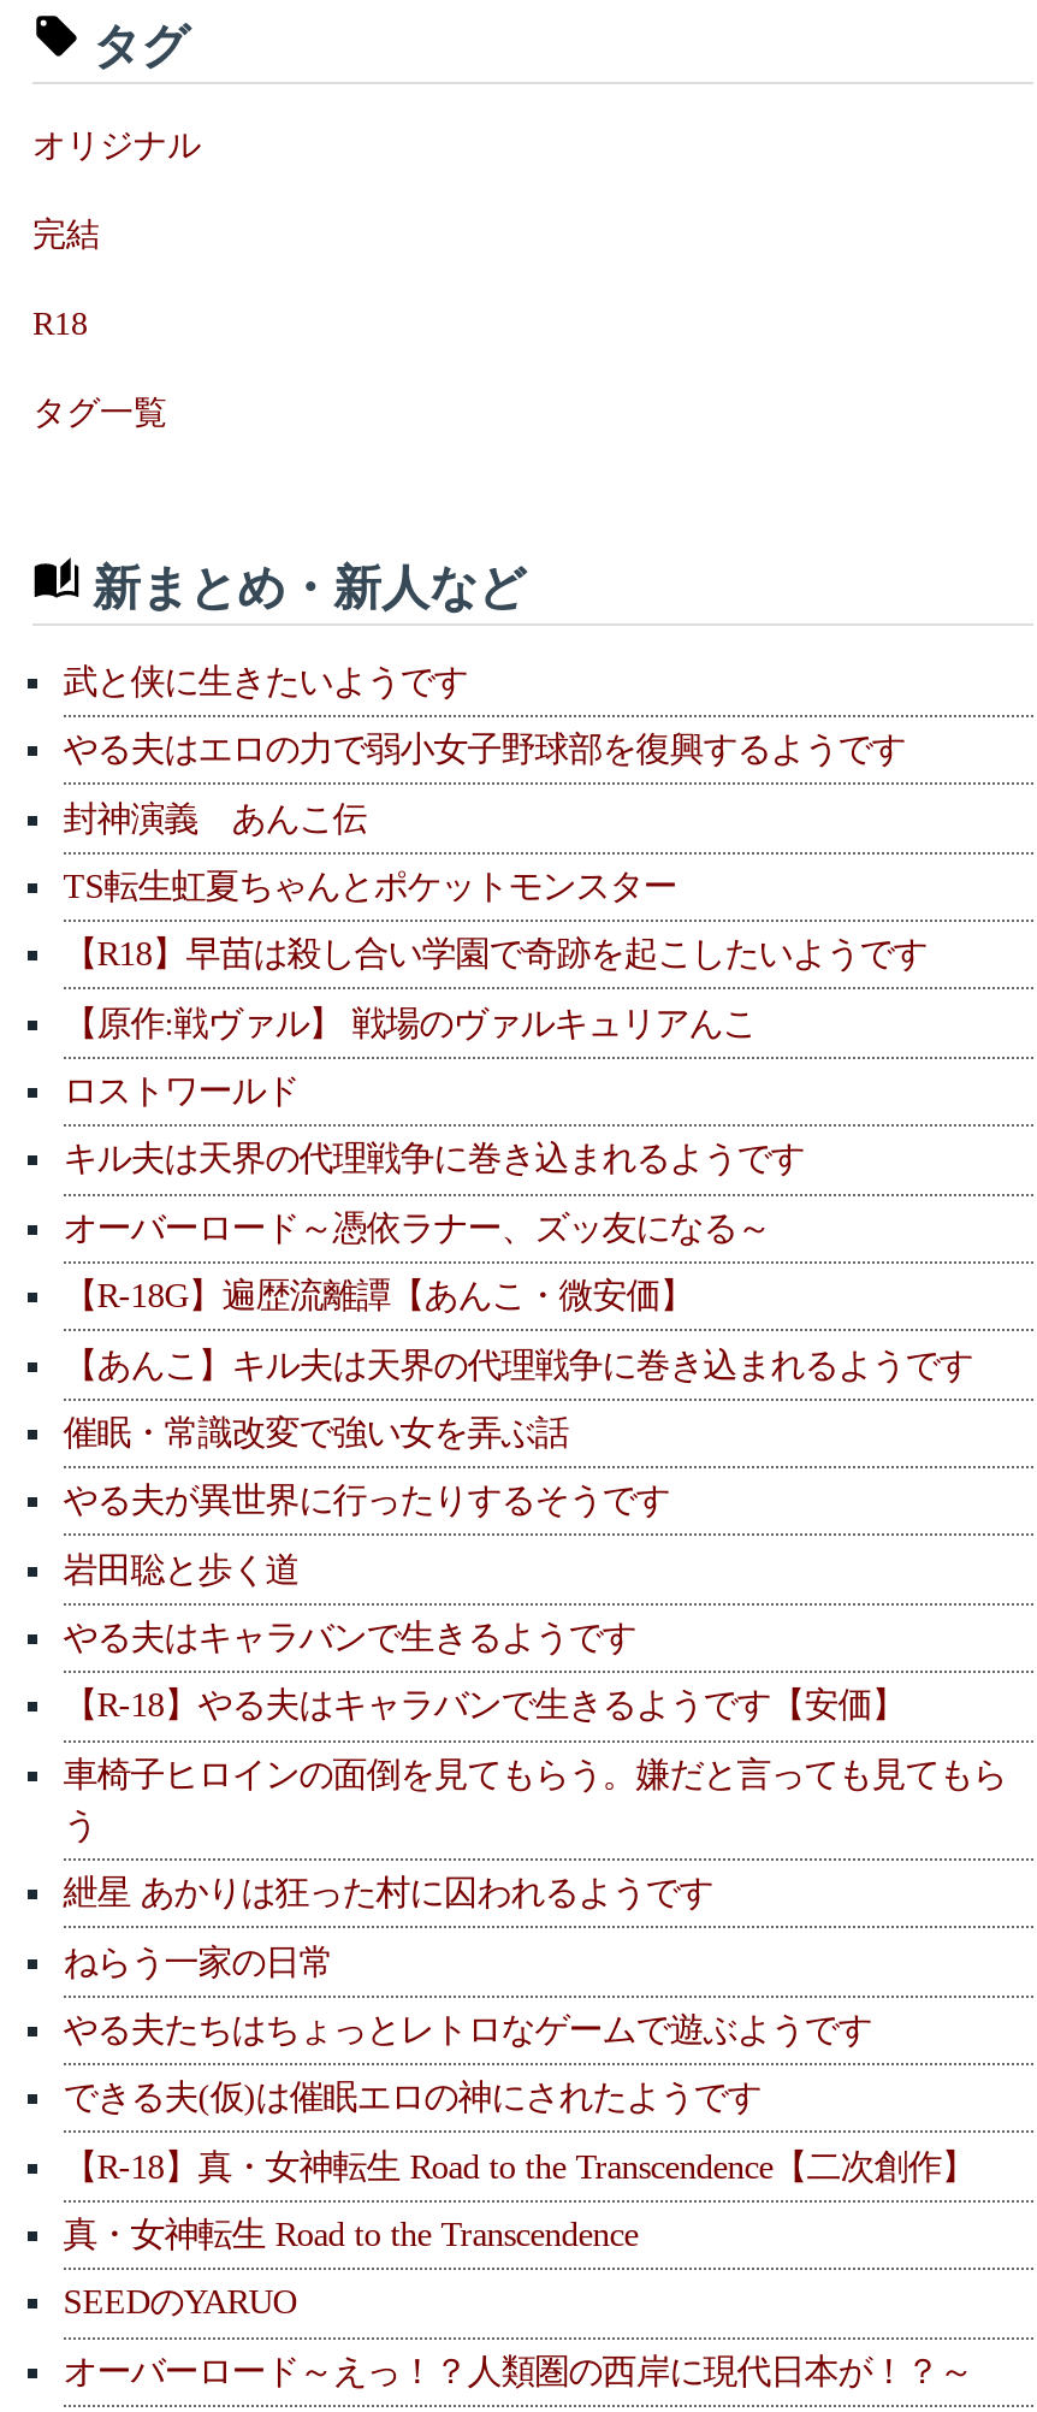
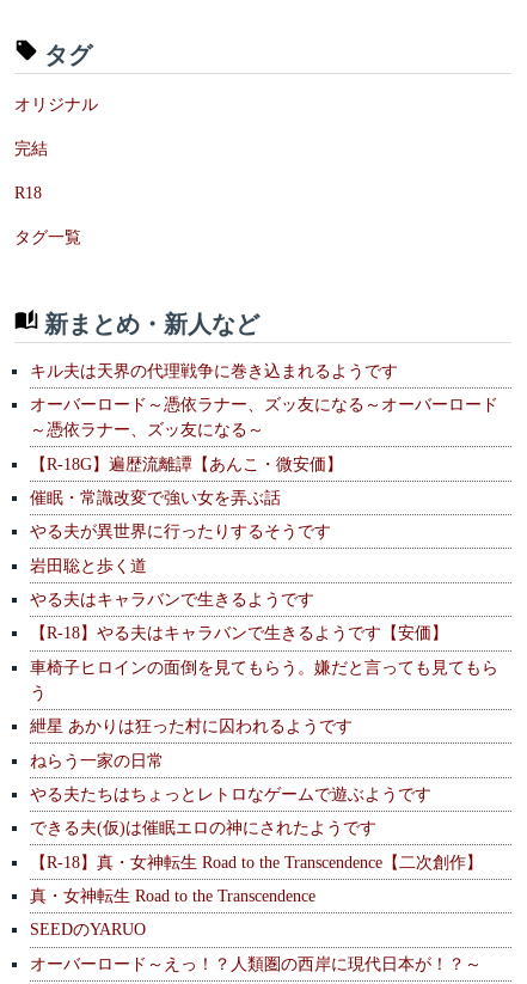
[63,661,927,1110] 武と侠に生きたいようです | やる夫はエロの力で弱小女子野球部を復興するようです | 封神演義 あんこ伝 | TS転生虹夏ちゃんとポケットモンスター | 【R18】早苗は殺し合い学園で奇跡を起こしたいようです | 【原作:戦ヴァル】 戦場のヴァルキュリアんこ | ロストワールド -> none
[63,1208,771,1246] オーバーロード～憑依ラナー、ズッ友になる～ -> [30,395,498,439] オーバーロード～憑依ラナー、ズッ友になる～オーバーロード | ～憑依ラナー、ズッ友になる～
[63,1344,973,1383] 【あんこ】キル夫は天界の代理戦争に巻き込まれるようです -> none

